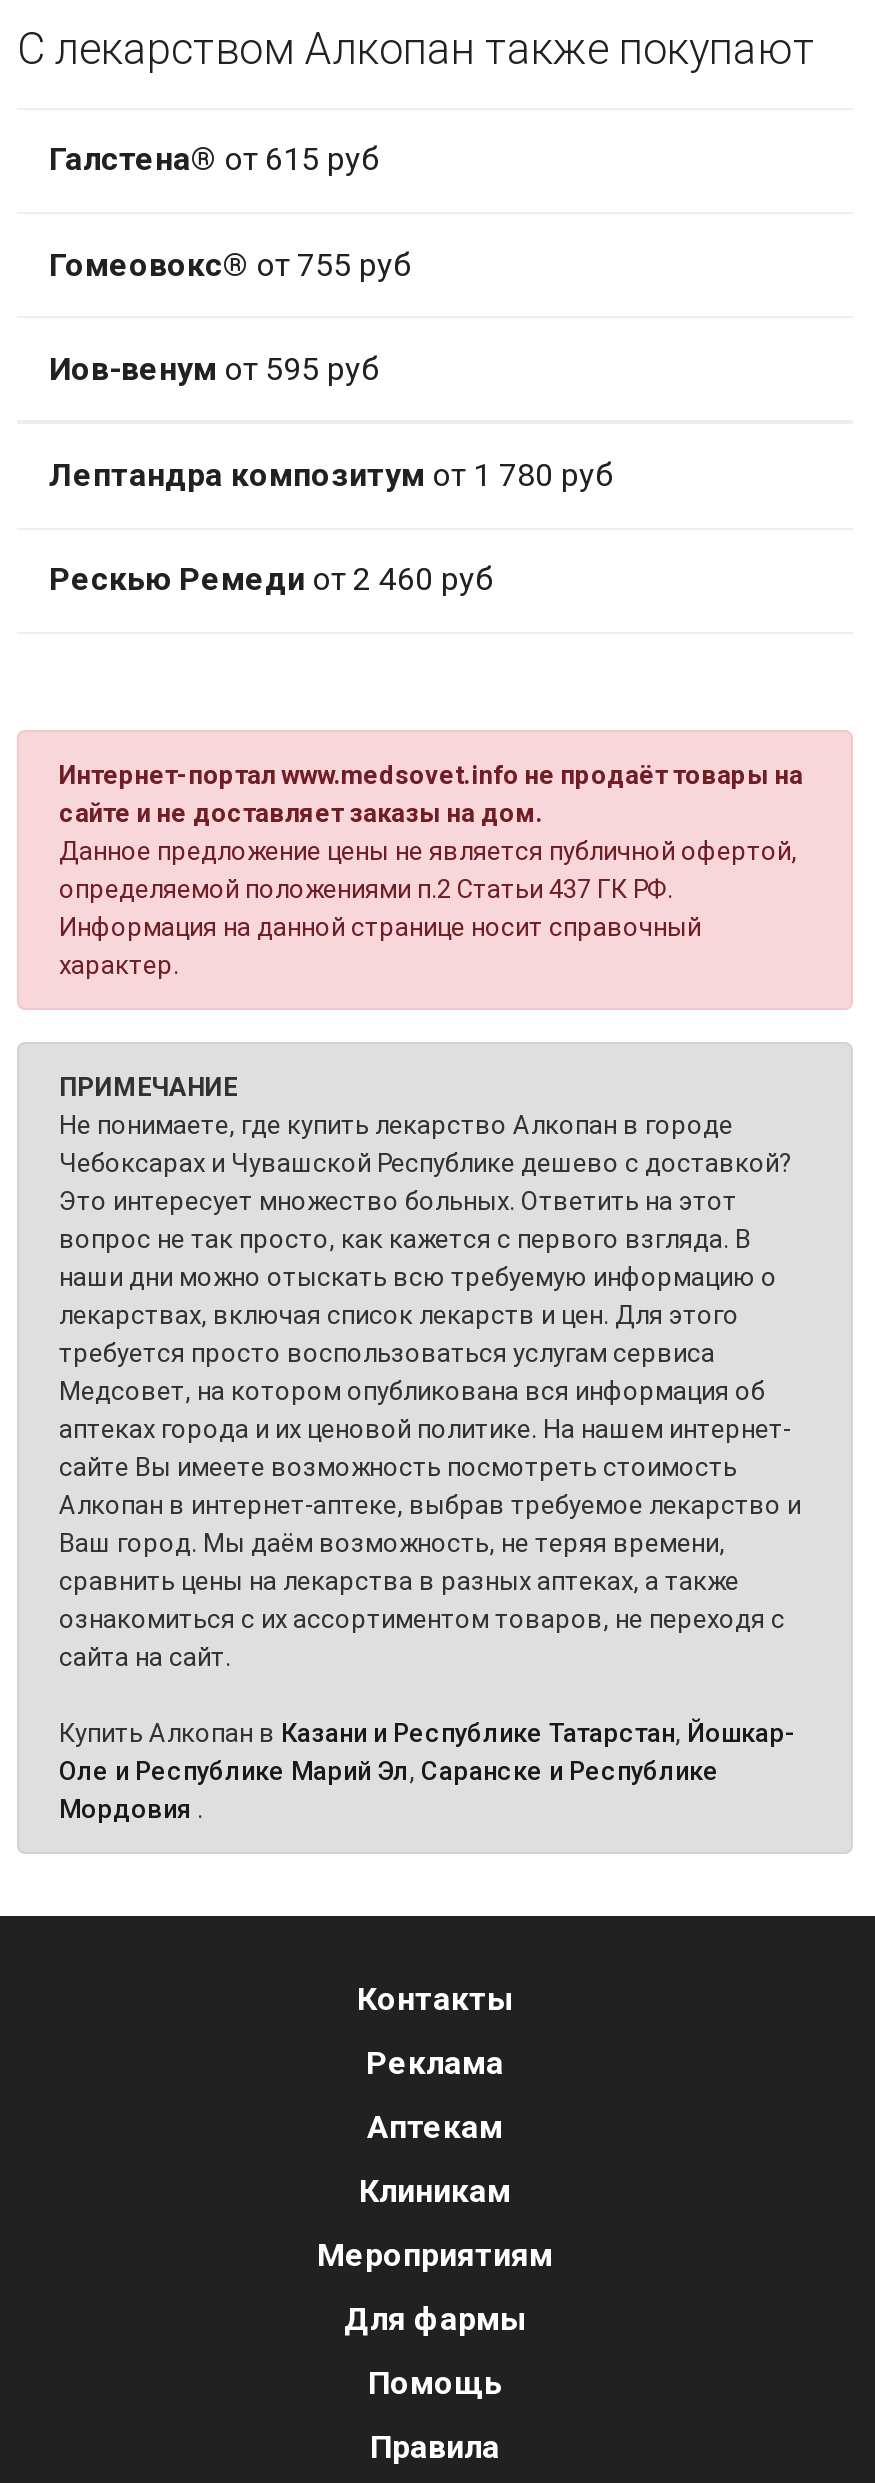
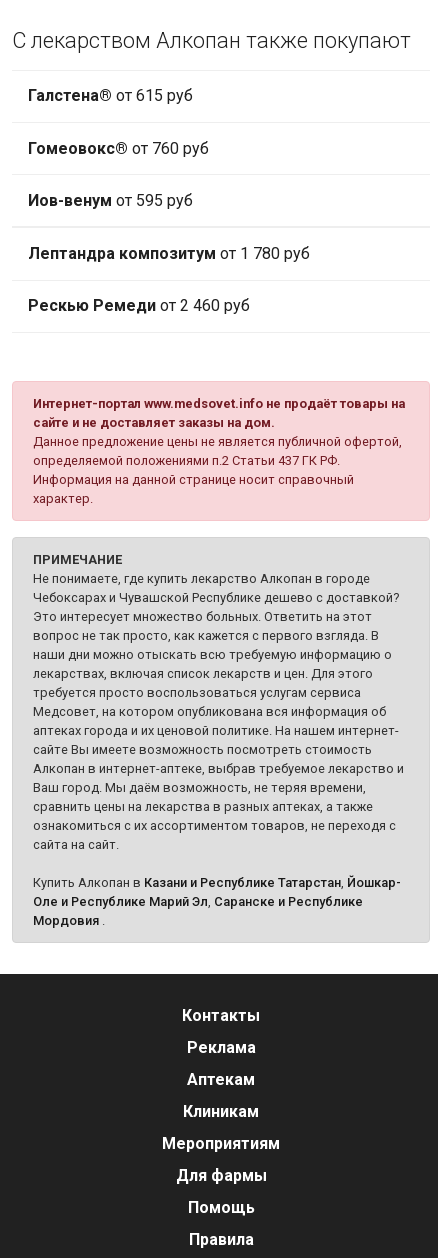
[49,245,411,283] Гомеовокс® от 755 руб -> [28,139,209,158] Гомеовокс® от 760 руб

